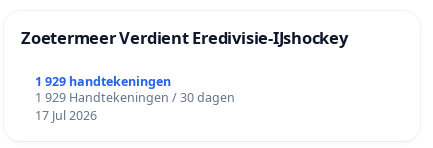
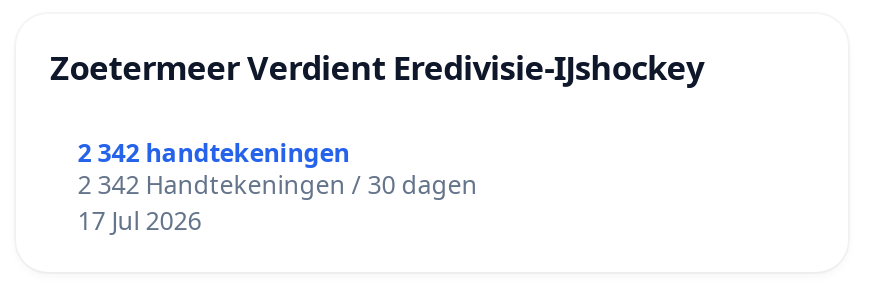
[35,72,171,89] 1 929 handtekeningen -> [78,137,350,171] 2 342 handtekeningen
[35,88,235,105] 1 929 Handtekeningen / 30 dagen -> [78,169,478,203] 2 342 Handtekeningen / 30 dagen

